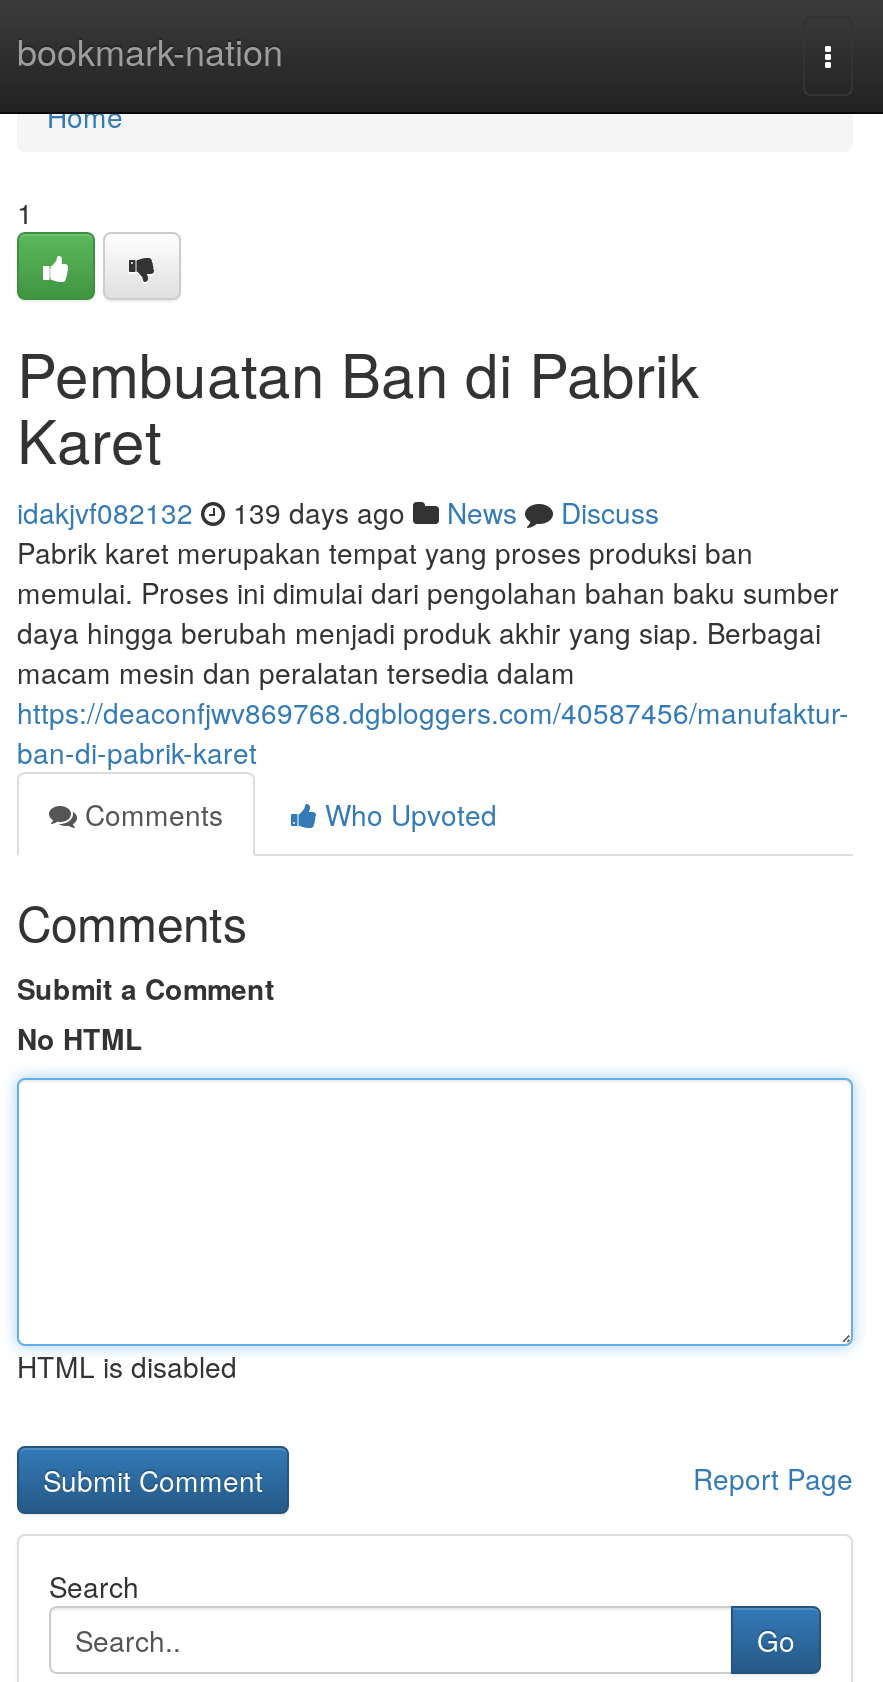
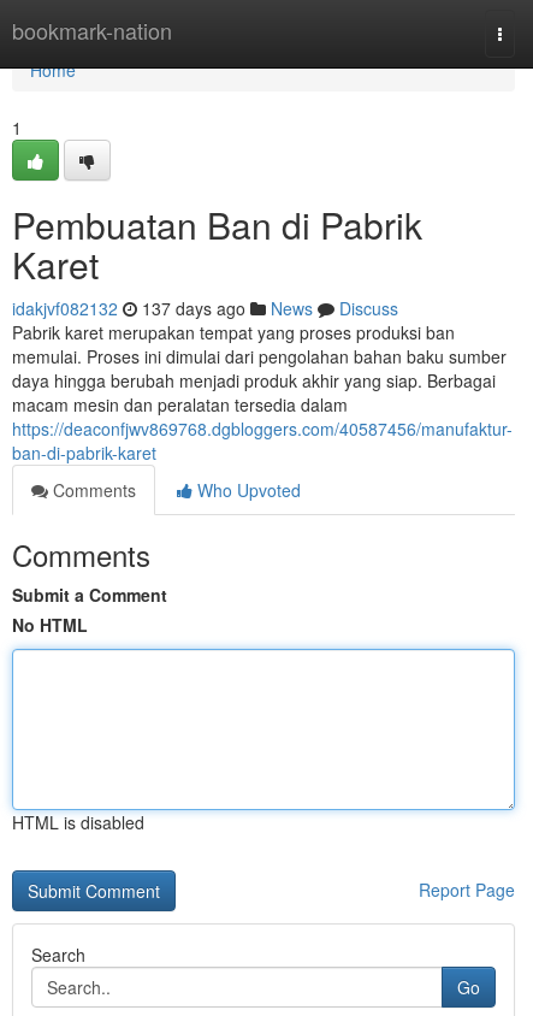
[17,492,659,532] idakjvf082132 139 days ago News Discuss -> [12,296,398,320] idakjvf082132 137 days ago News Discuss

